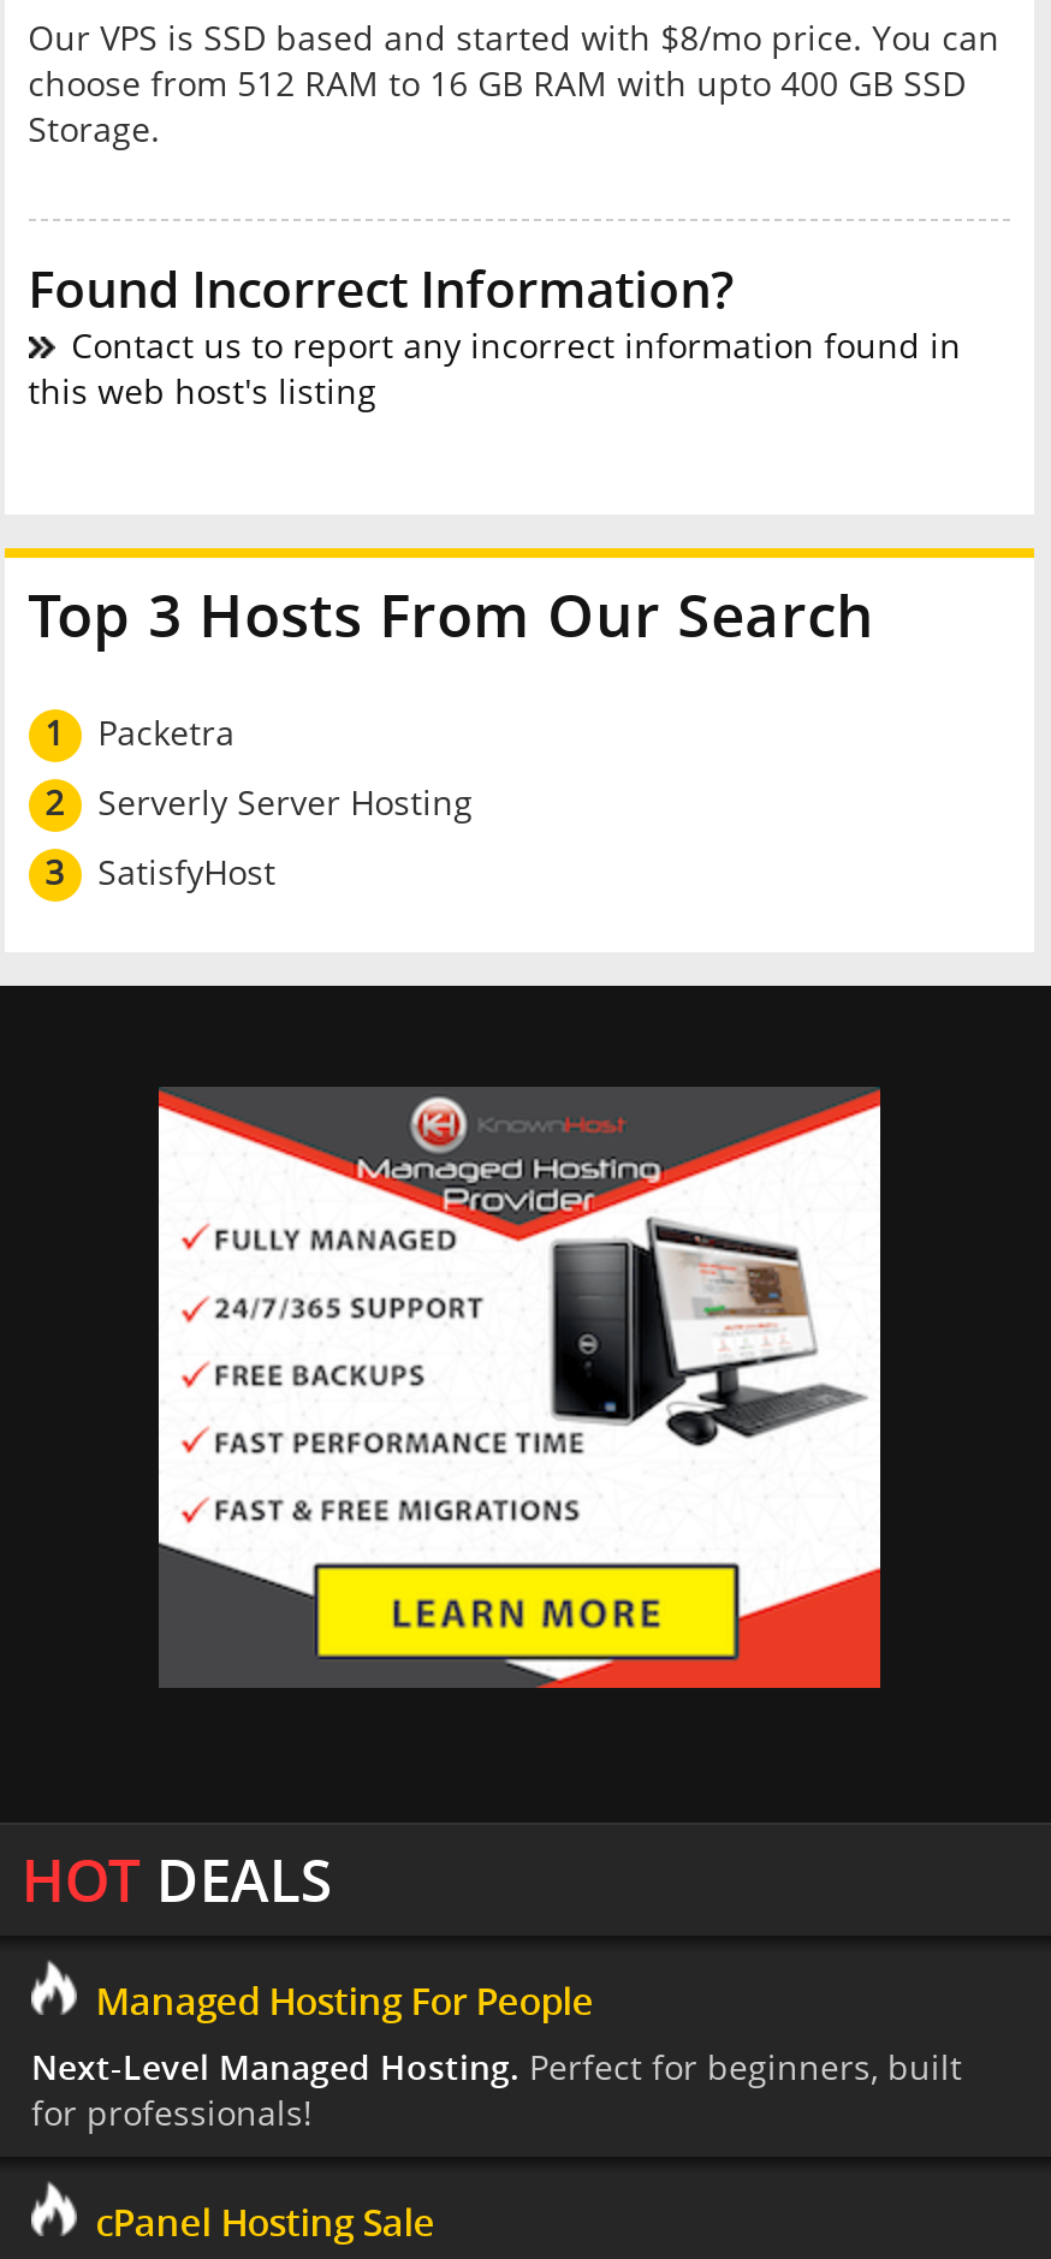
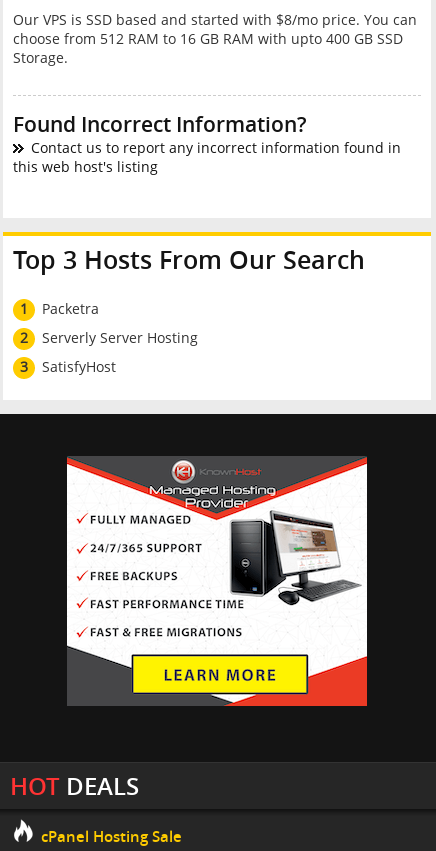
[31,1976,962,2134] Managed Hosting For People | Next-Level Managed Hosting. Perfect for beginners, built | for professionals! -> none

